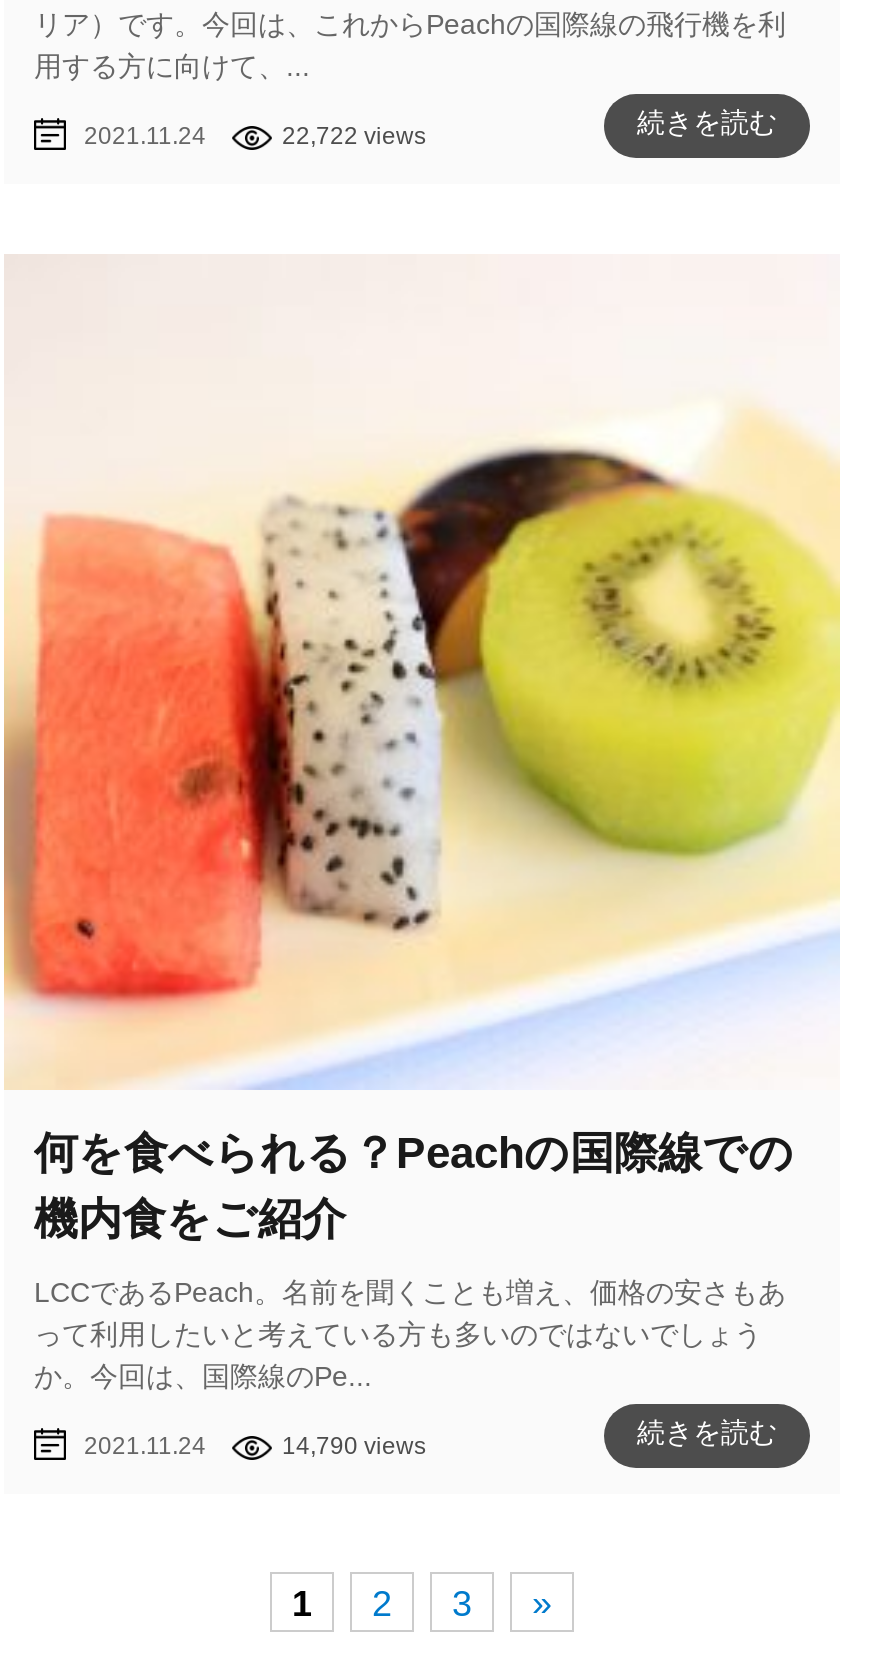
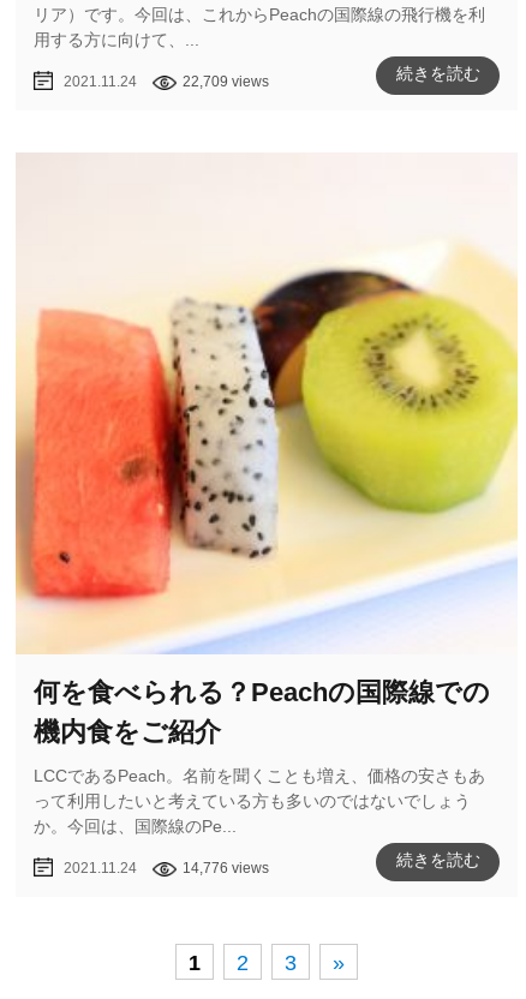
[282,122,426,150] 22,722 views -> [183,73,269,90] 22,709 views
[282,1432,426,1460] 14,790 views -> [183,860,269,877] 14,776 views

